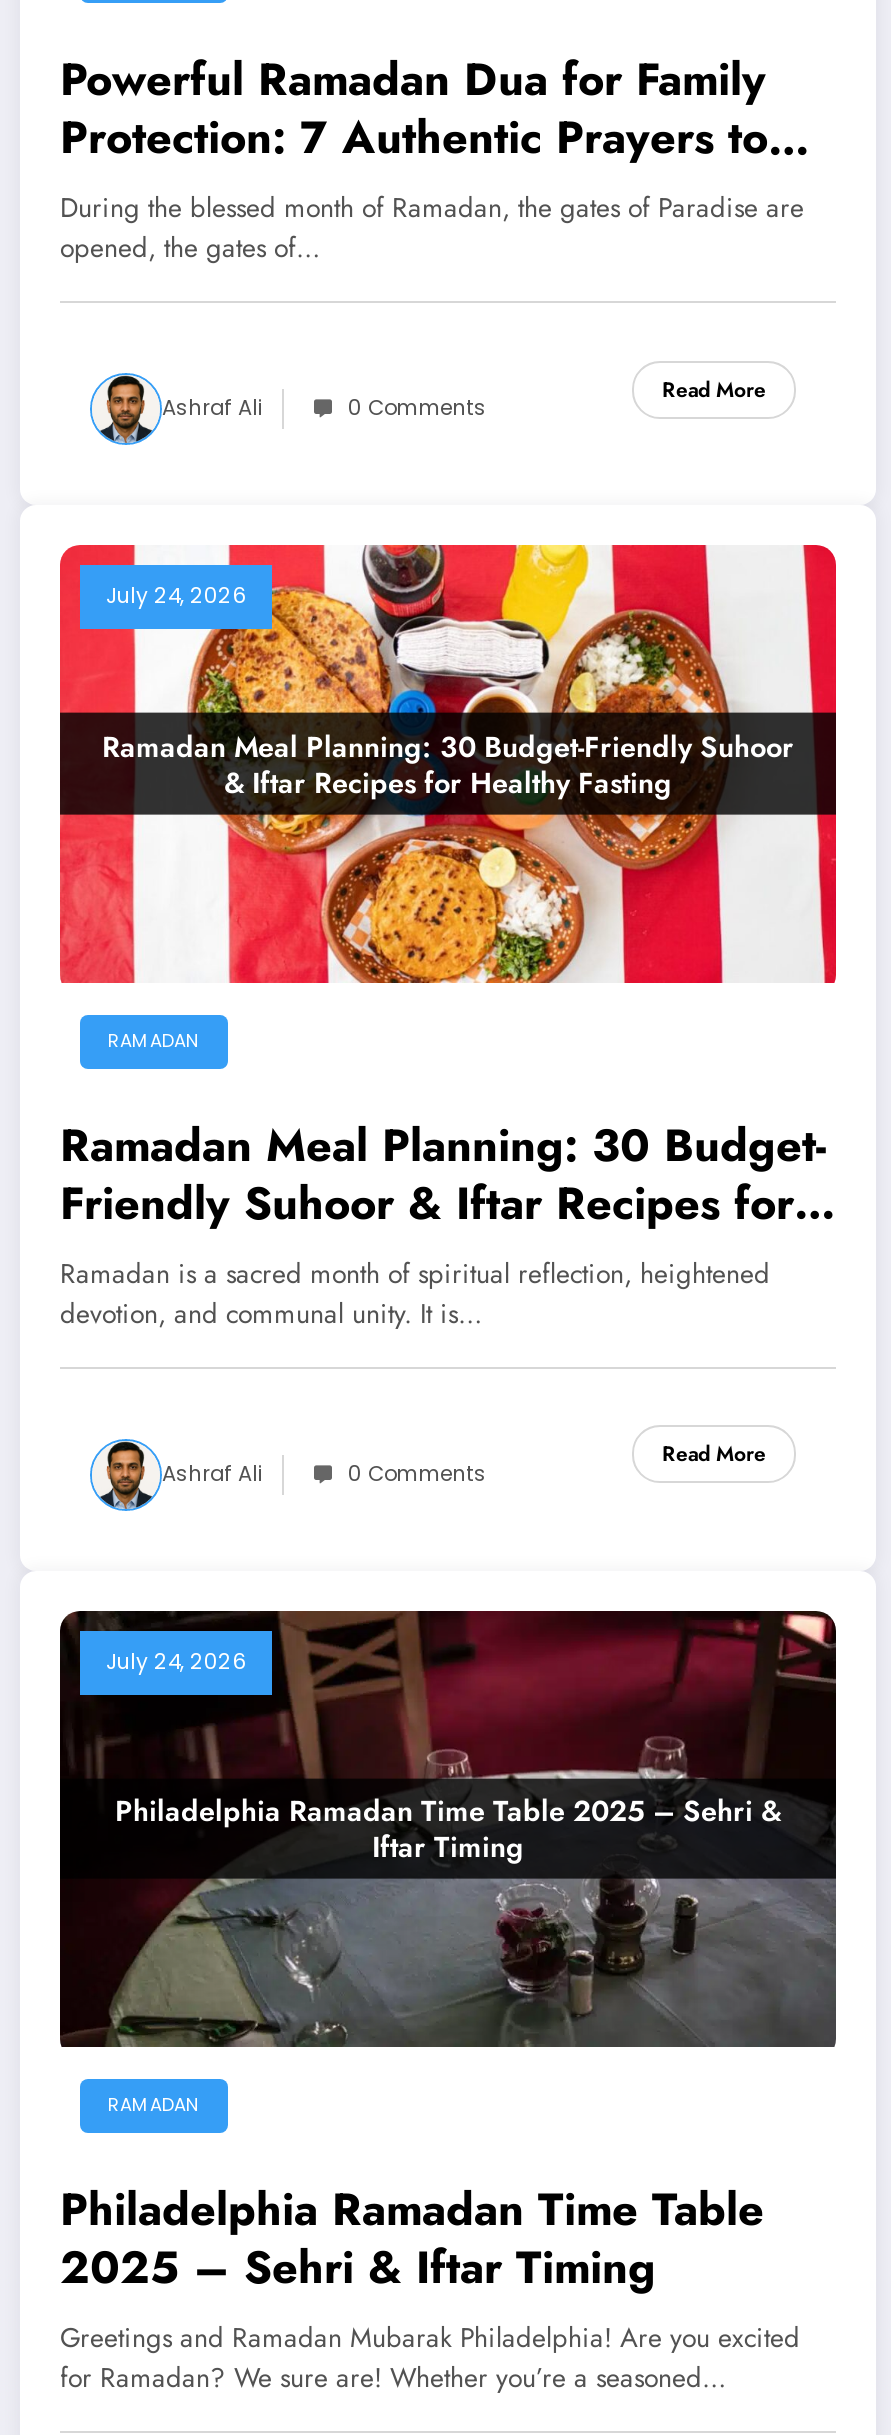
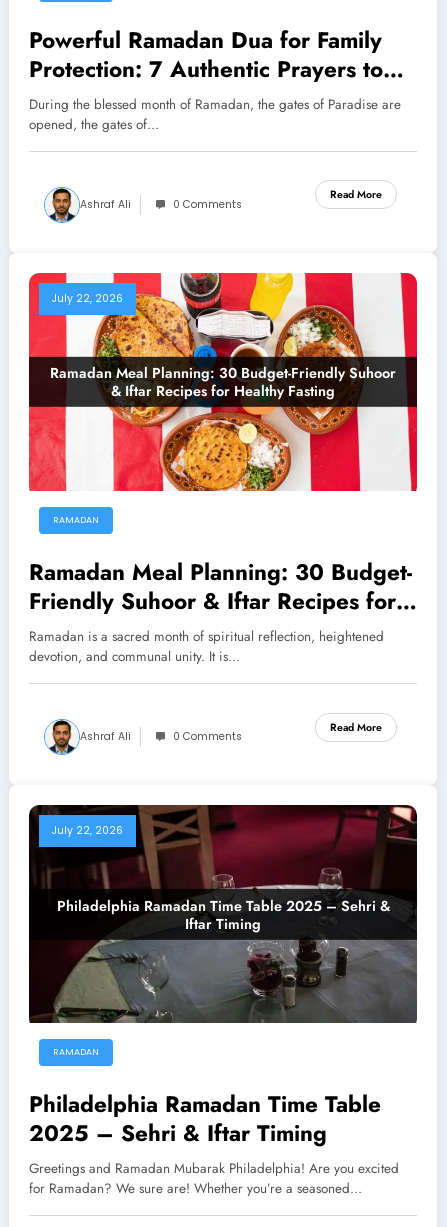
[106,582,246,612] July 24, 2026 -> [52,291,123,306] July 22, 2026
[106,1646,246,1676] July 24, 2026 -> [52,823,123,838] July 22, 2026

